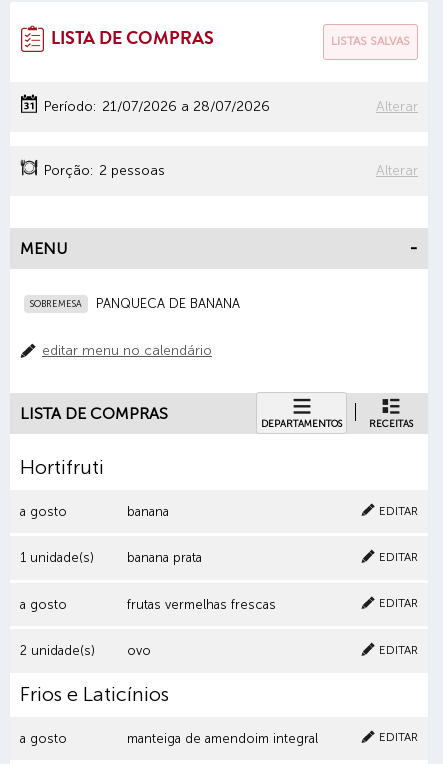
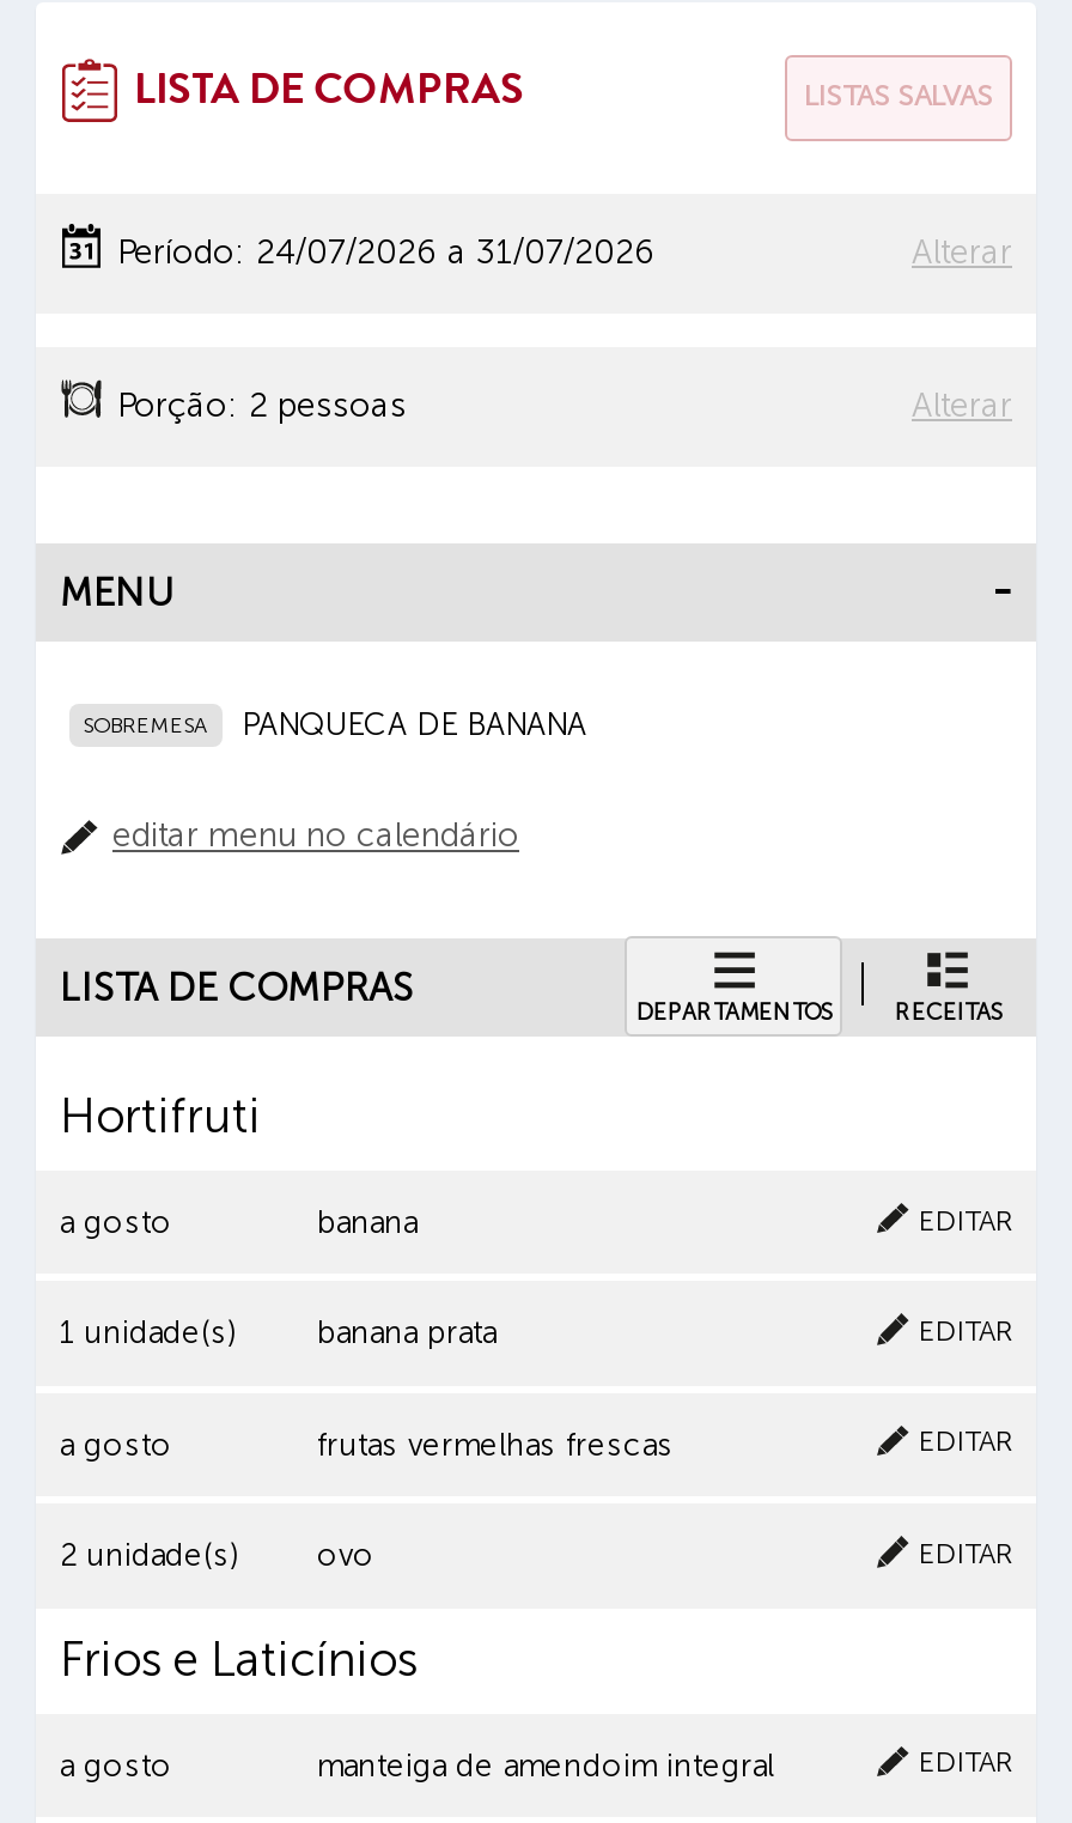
[44,98,270,115] Período: 21/07/2026 a 28/07/2026 -> [117,231,656,272] Período: 24/07/2026 a 31/07/2026

